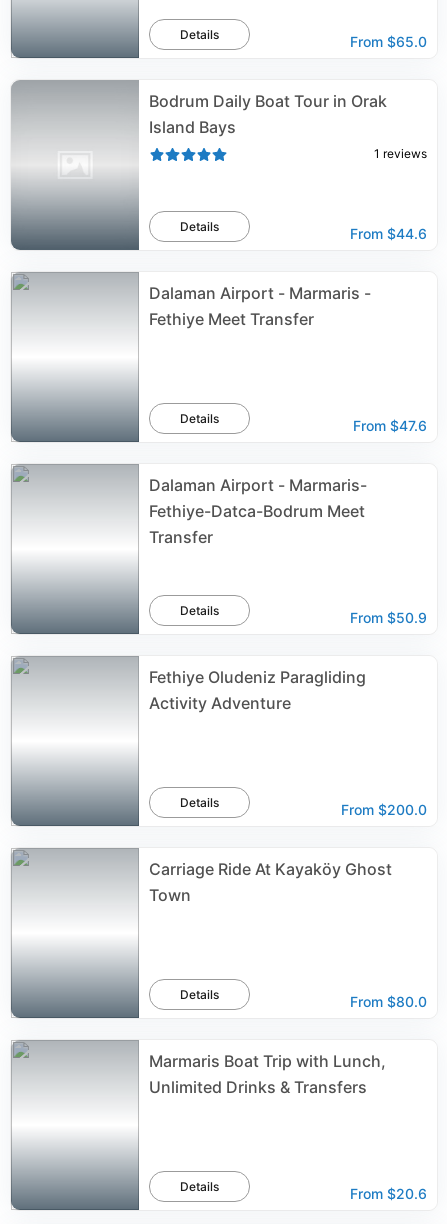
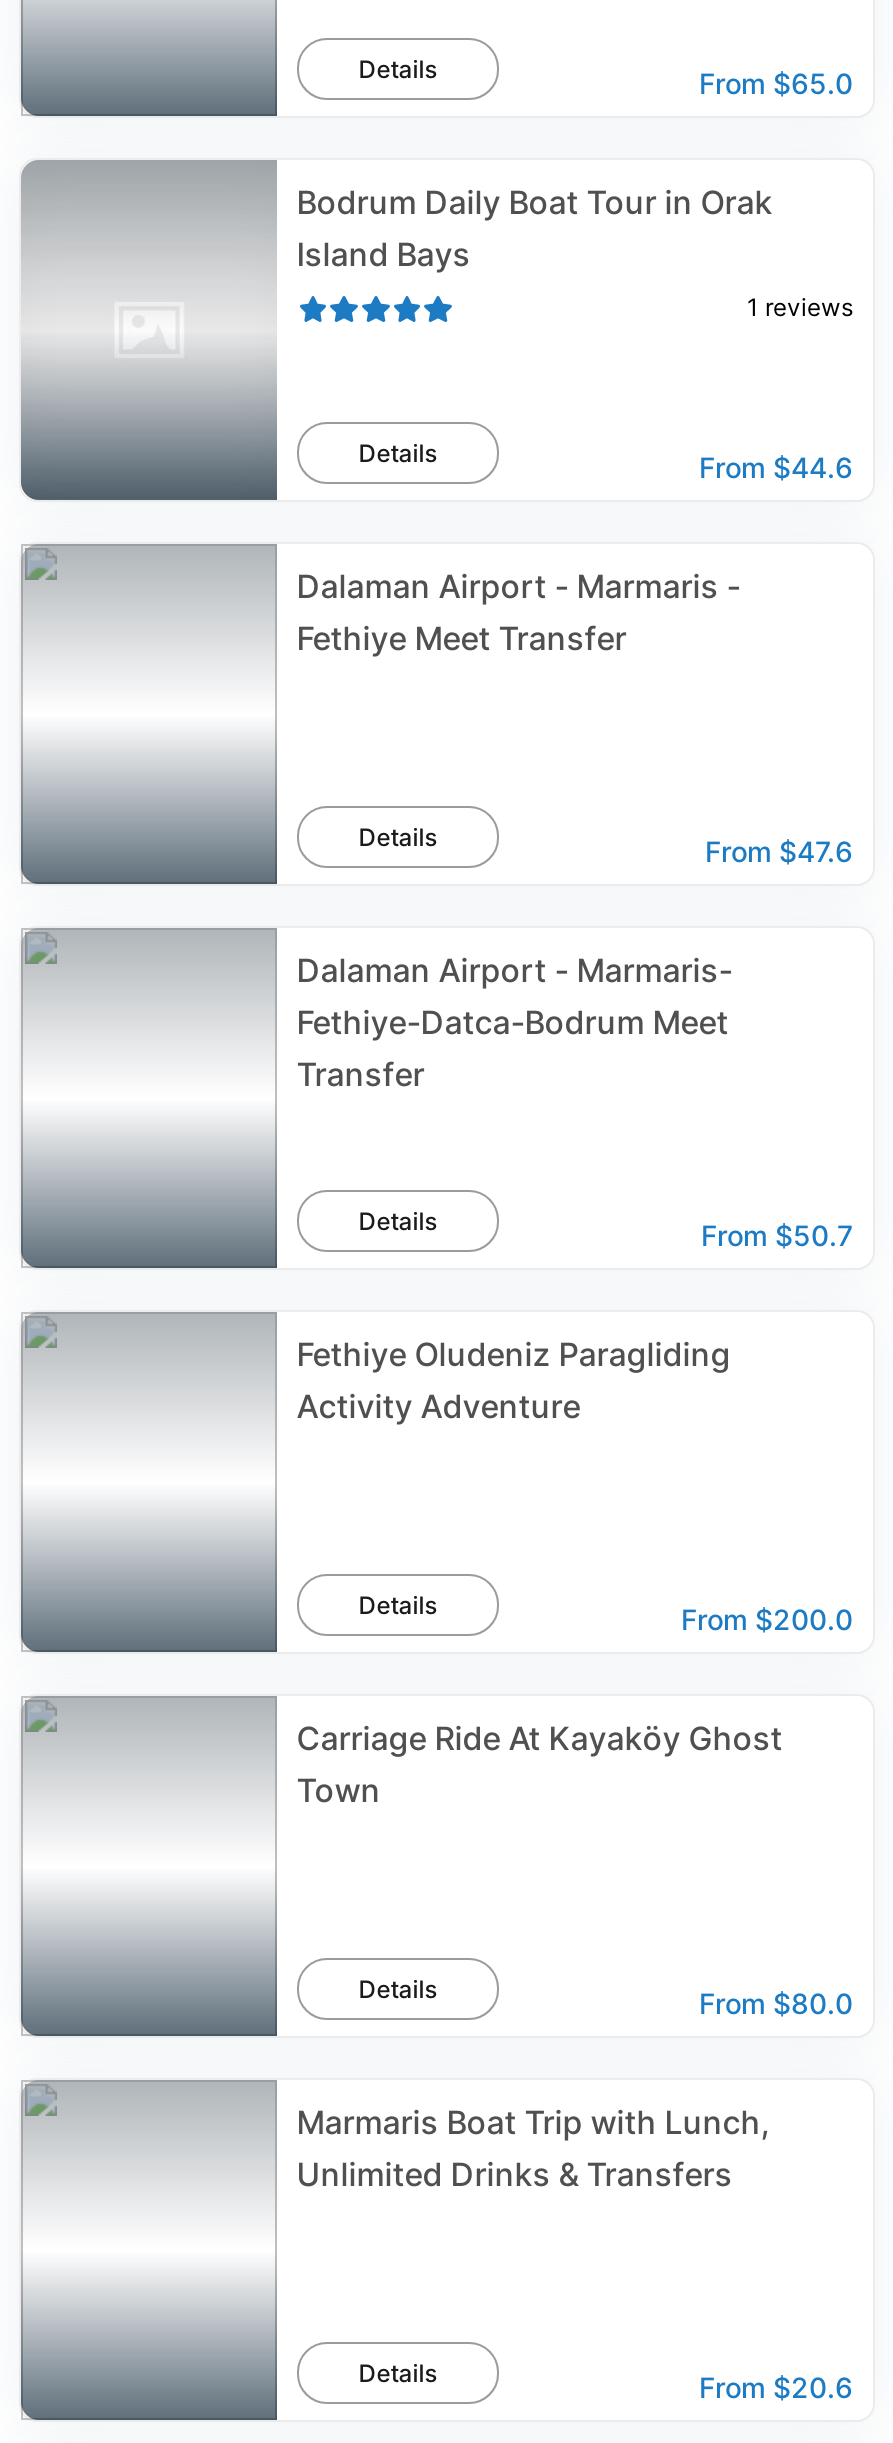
[350,609,427,626] From $50.9 -> [701,1218,853,1252] From $50.7

